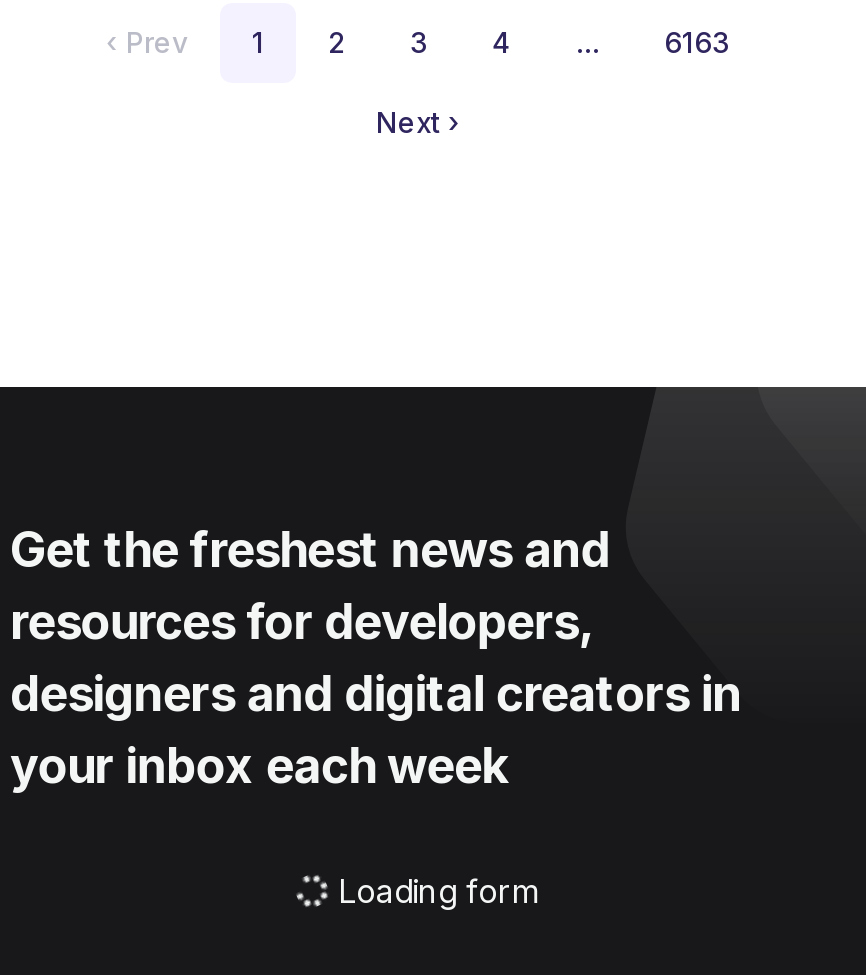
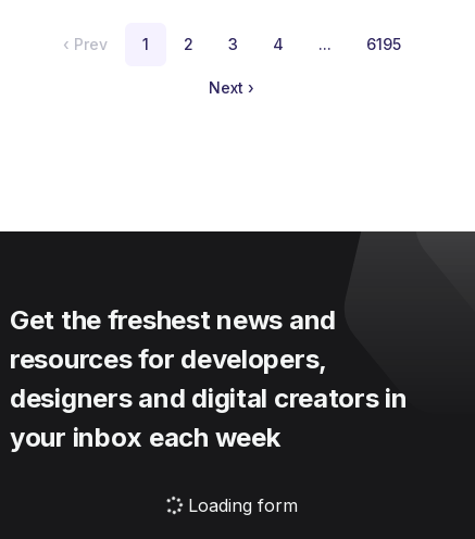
[664,25,730,59] 6163 -> [366,35,401,53] 6195

